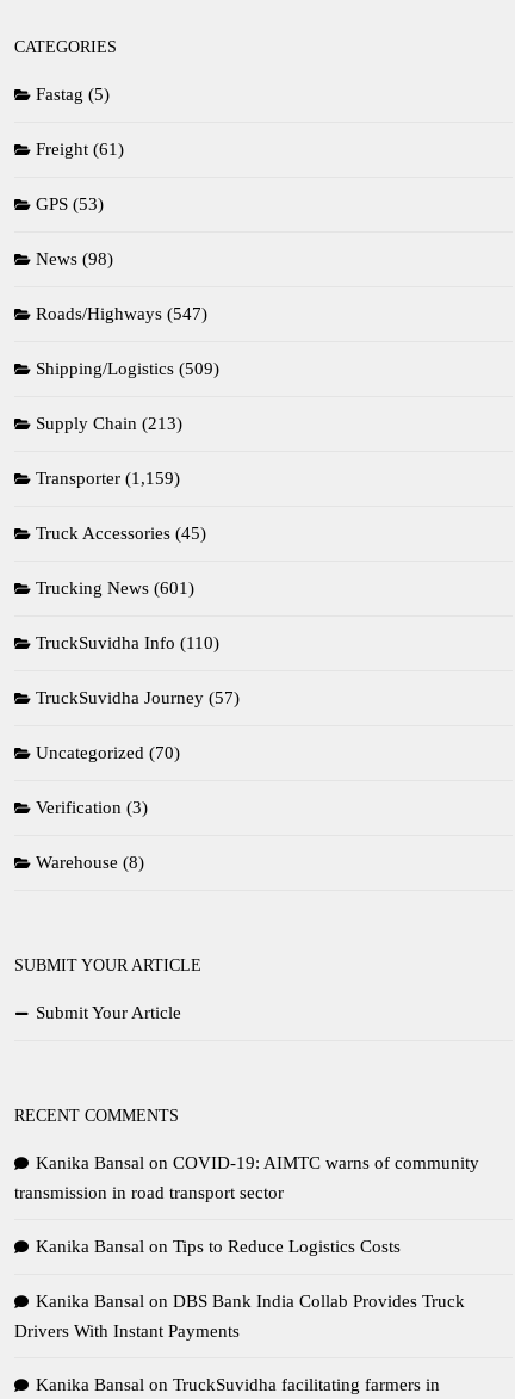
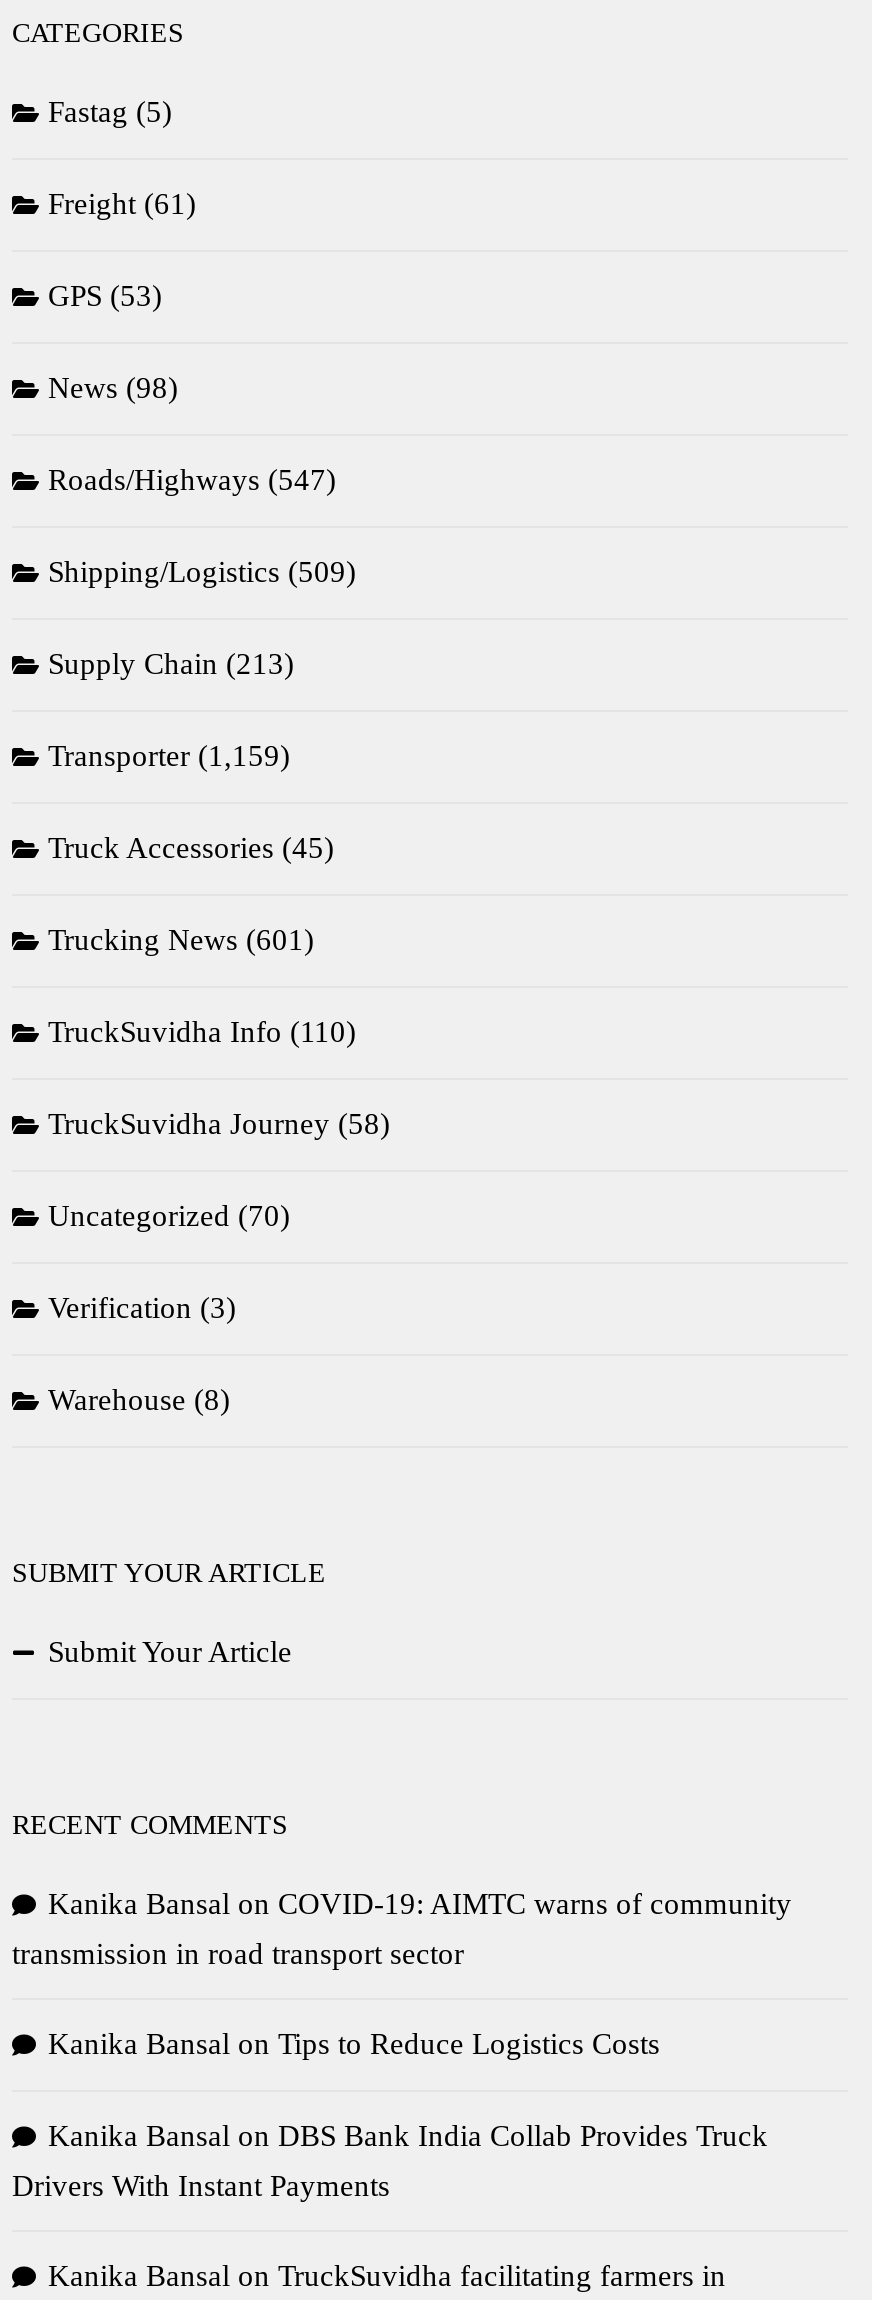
[36,688,240,707] TruckSuvidha Journey (57) -> [48,1107,390,1139] TruckSuvidha Journey (58)

